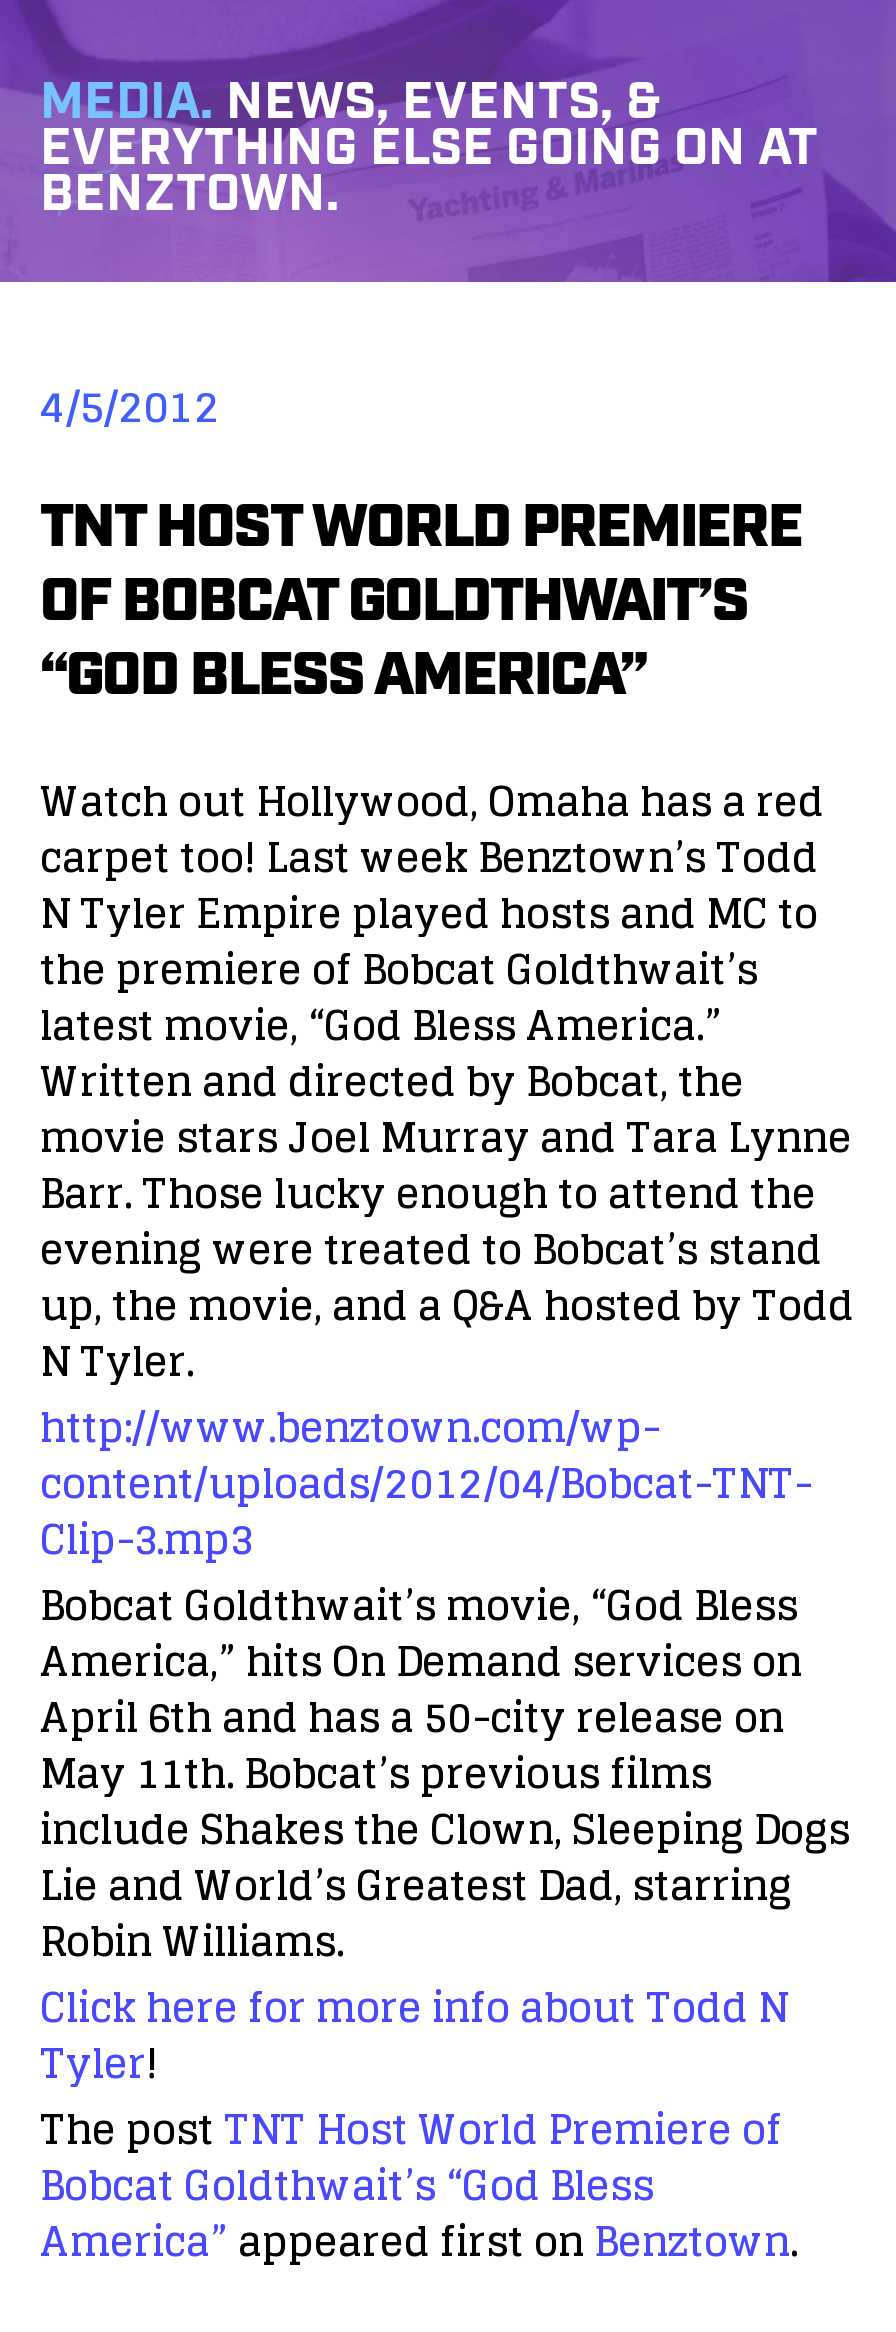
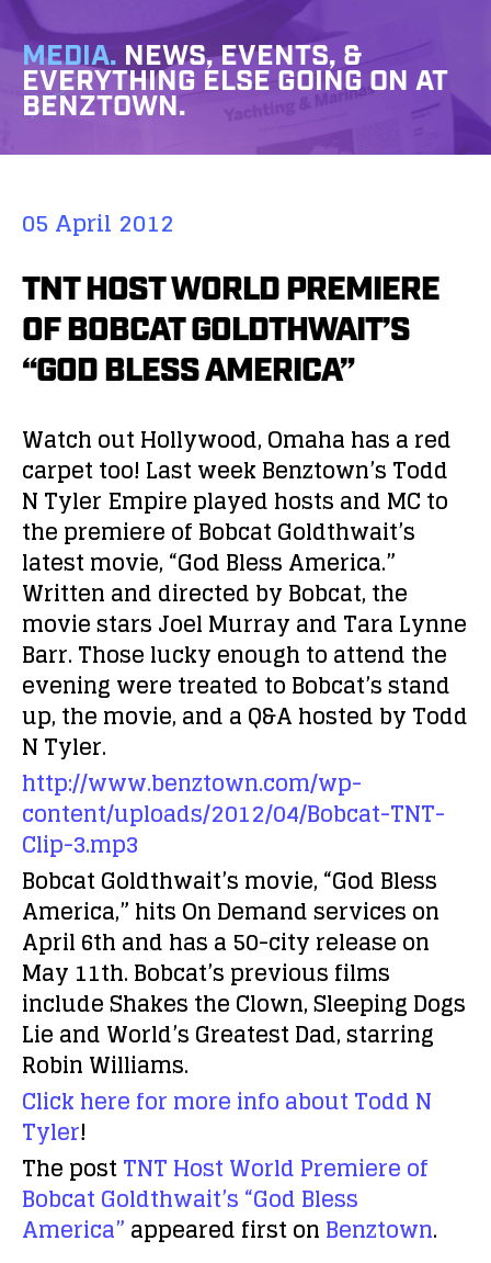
[40,368,220,444] 4/5/2012 -> [22,202,174,244] 05 April 2012

